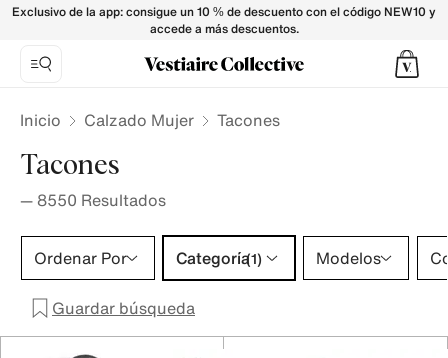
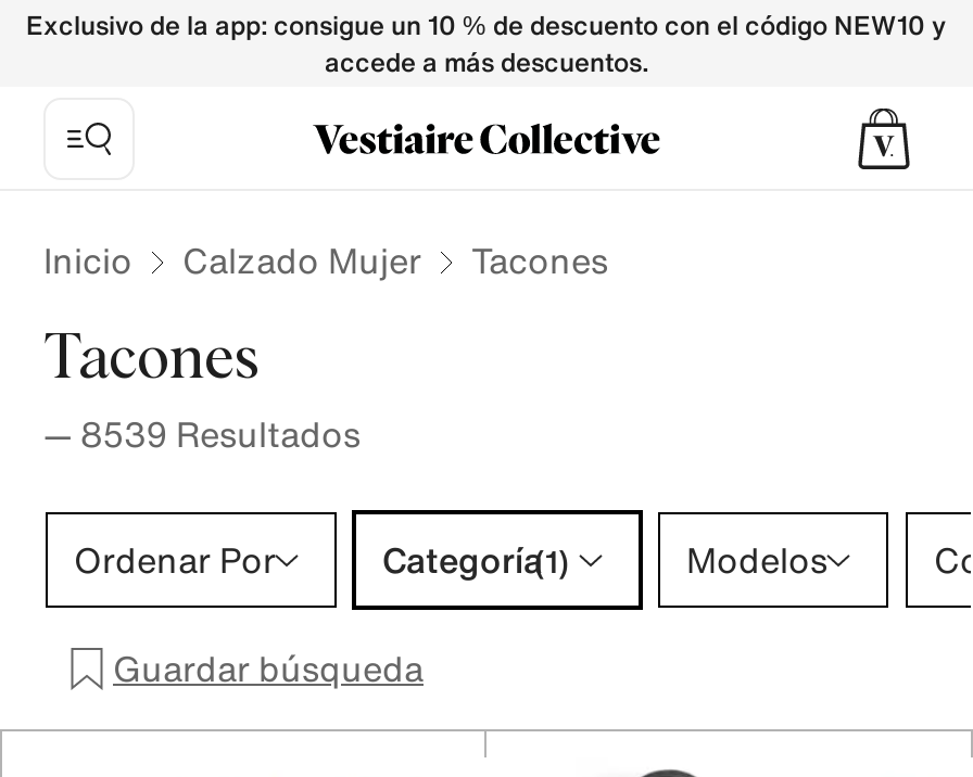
[20,188,166,212] — 8550 Resultados -> [43,408,361,460] — 8539 Resultados

